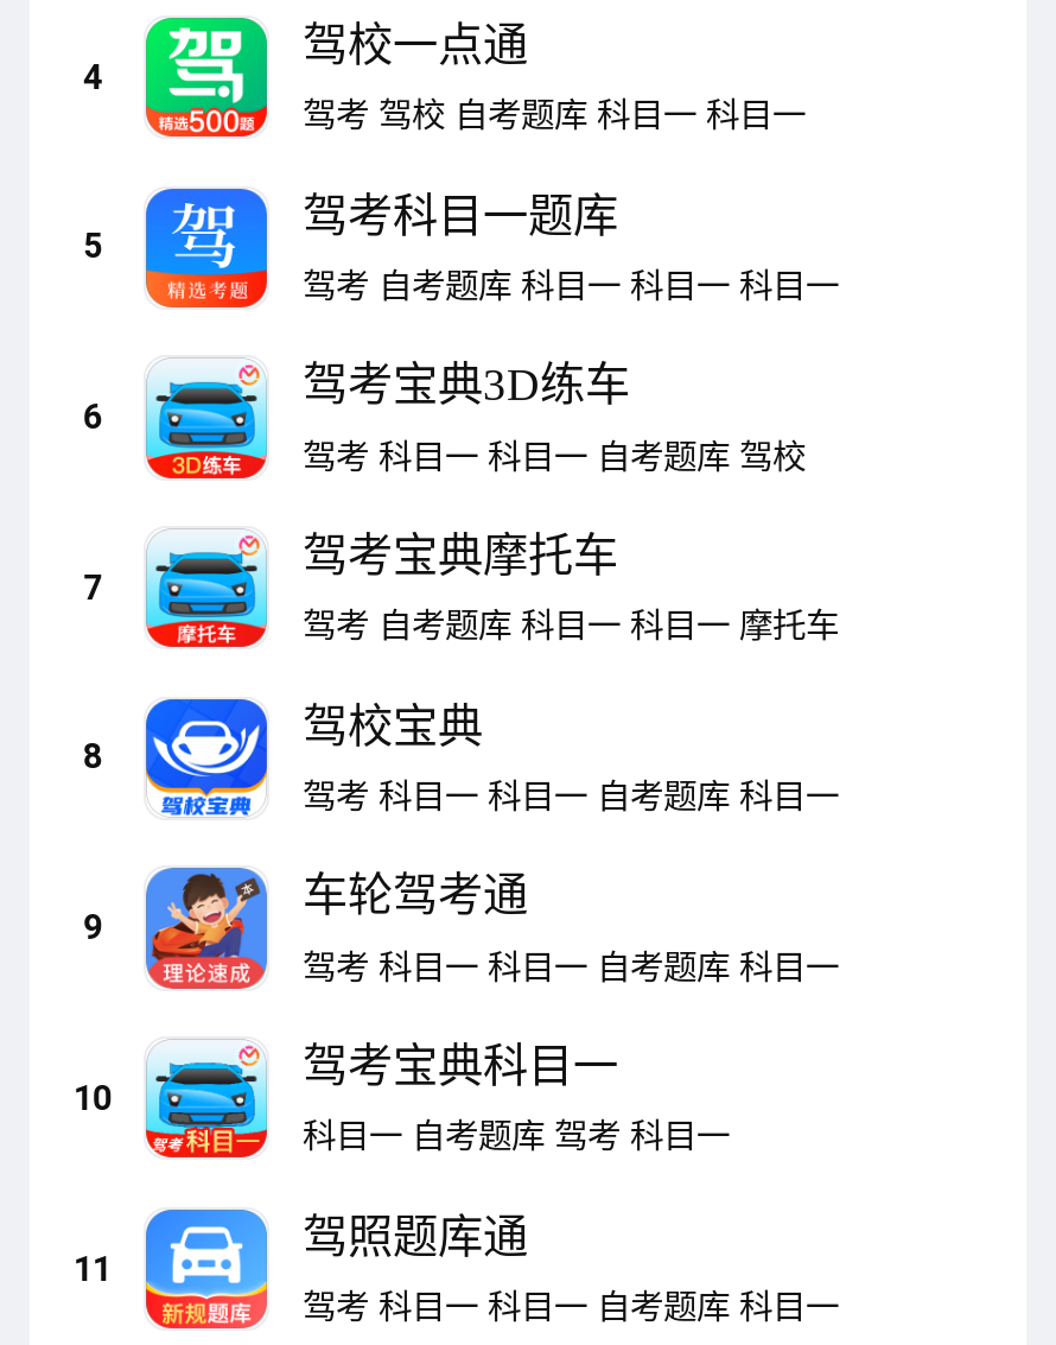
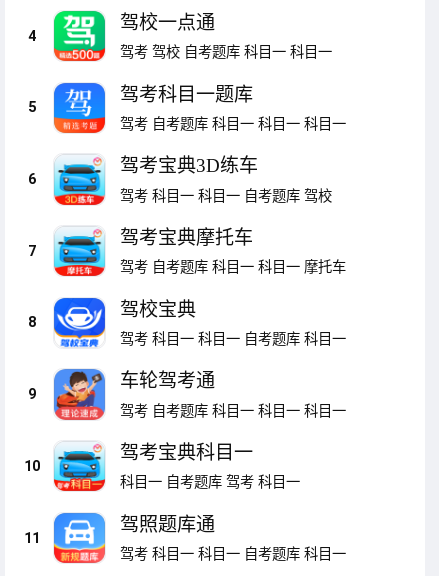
[302,948,839,986] 驾考 科目一 科目一 自考题库 科目一 -> [120,403,346,419] 驾考 自考题库 科目一 科目一 科目一

